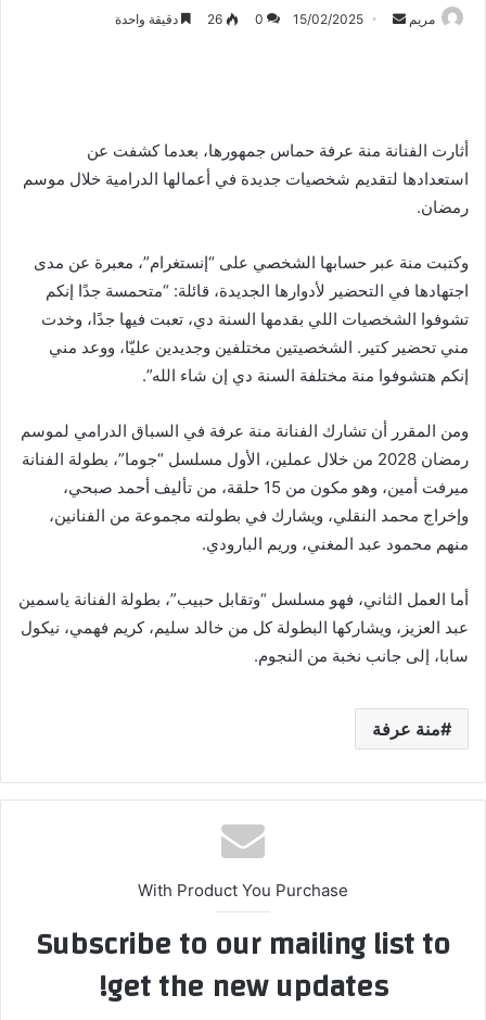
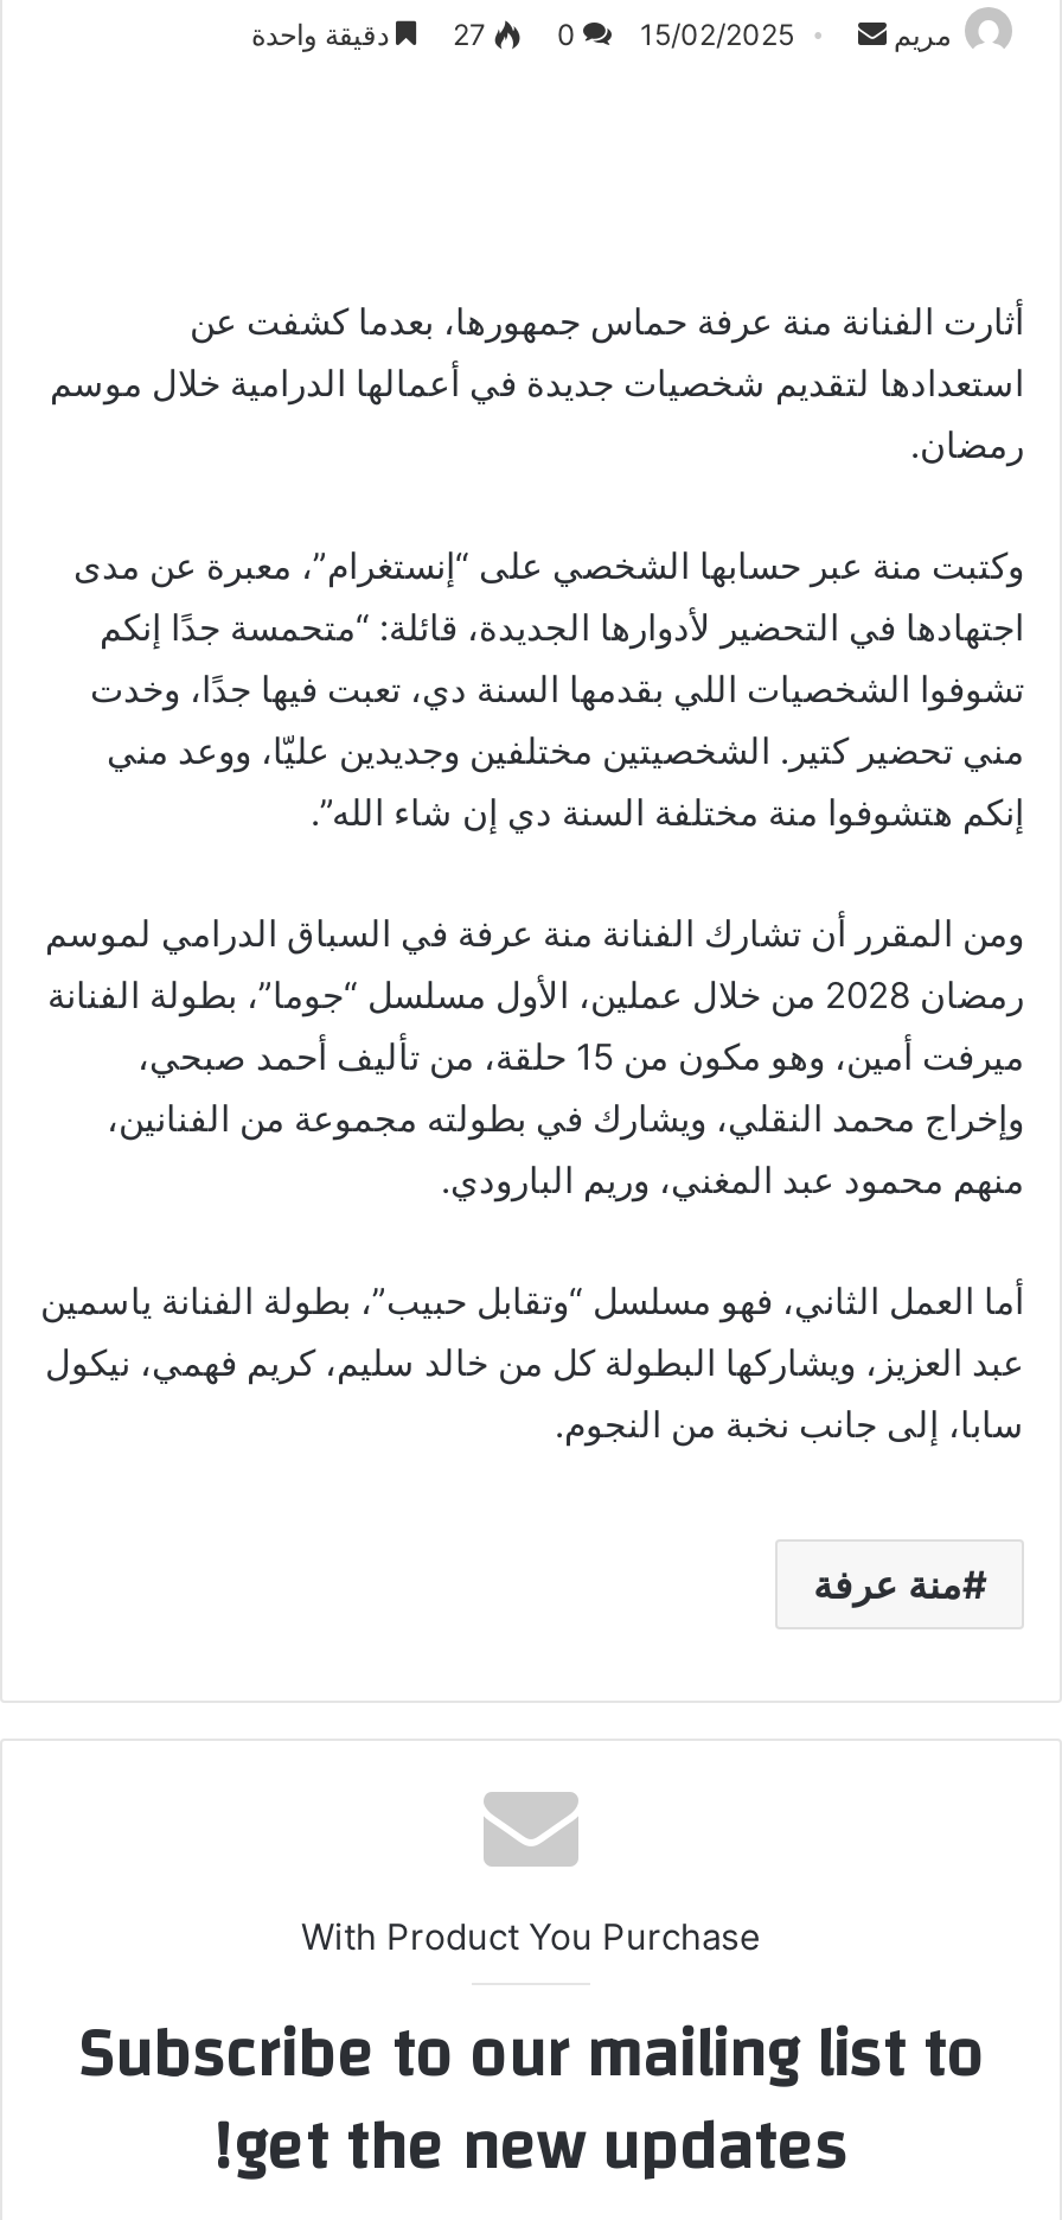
[207,11,222,27] 26 -> [453,17,486,52] 27

